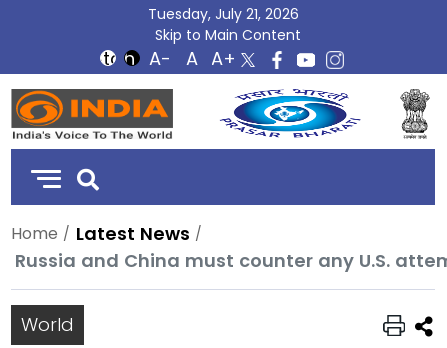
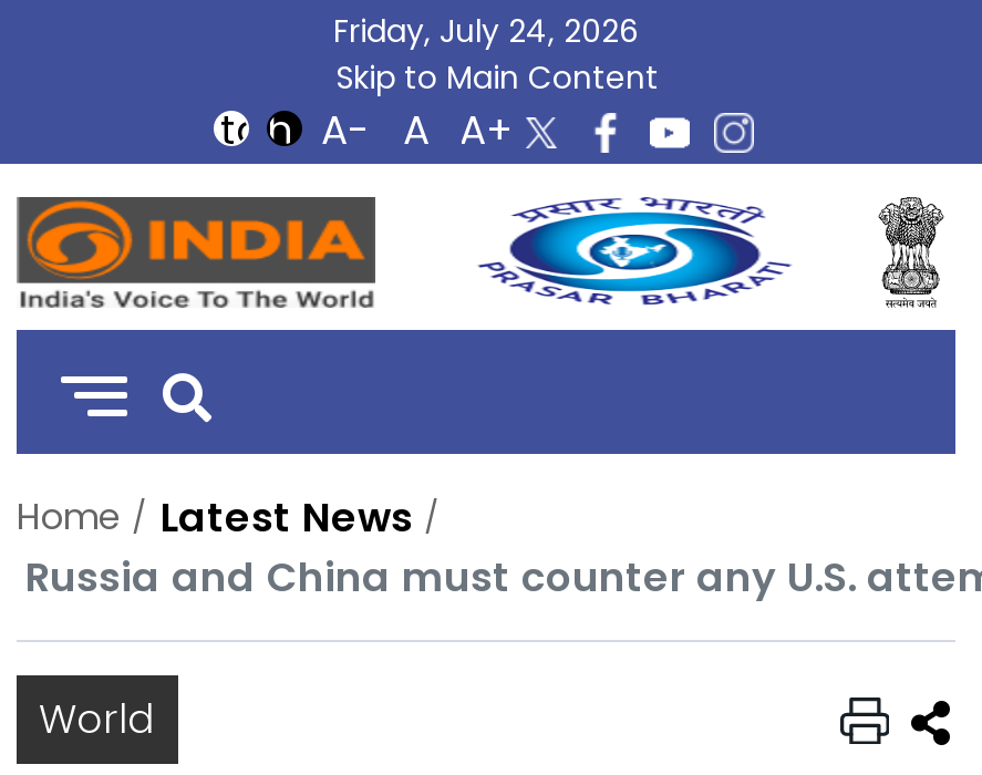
[147,4,298,24] Tuesday, July 21, 2026 -> [333,9,639,53] Friday, July 24, 2026

